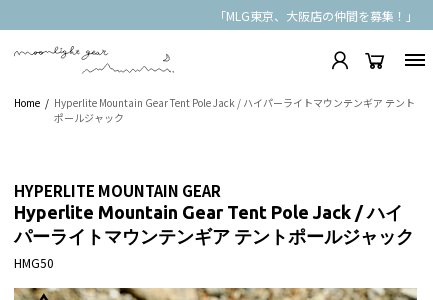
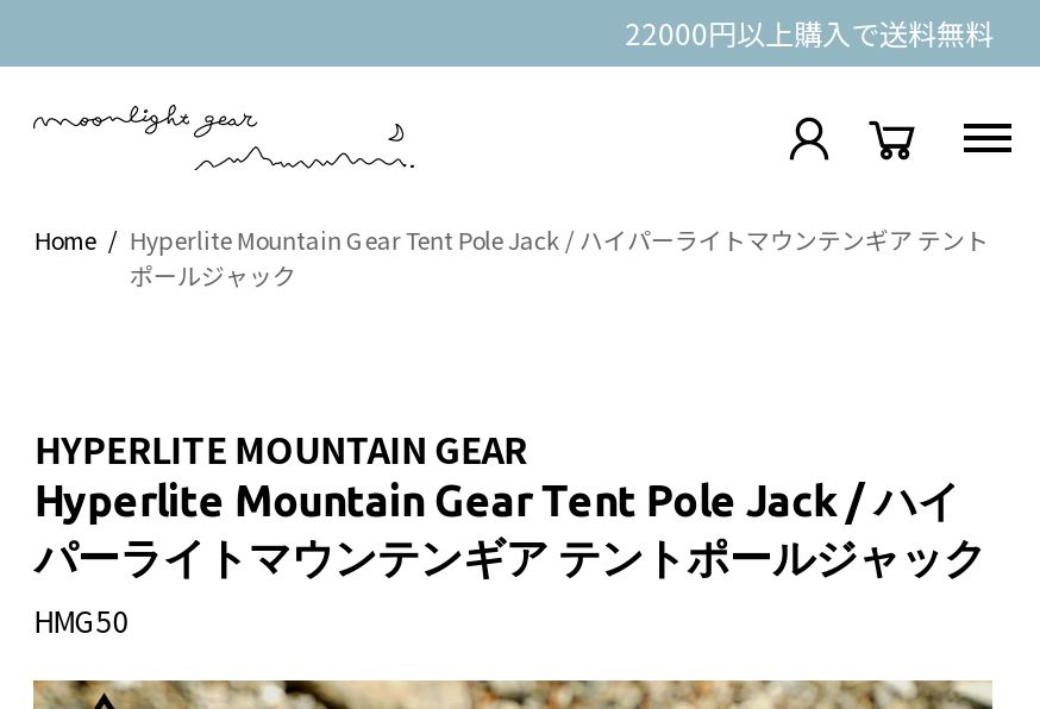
[214,6,418,23] 「MLG東京、大阪店の仲間を募集！」 -> [625,11,994,51] 22000円以上購入で送料無料

